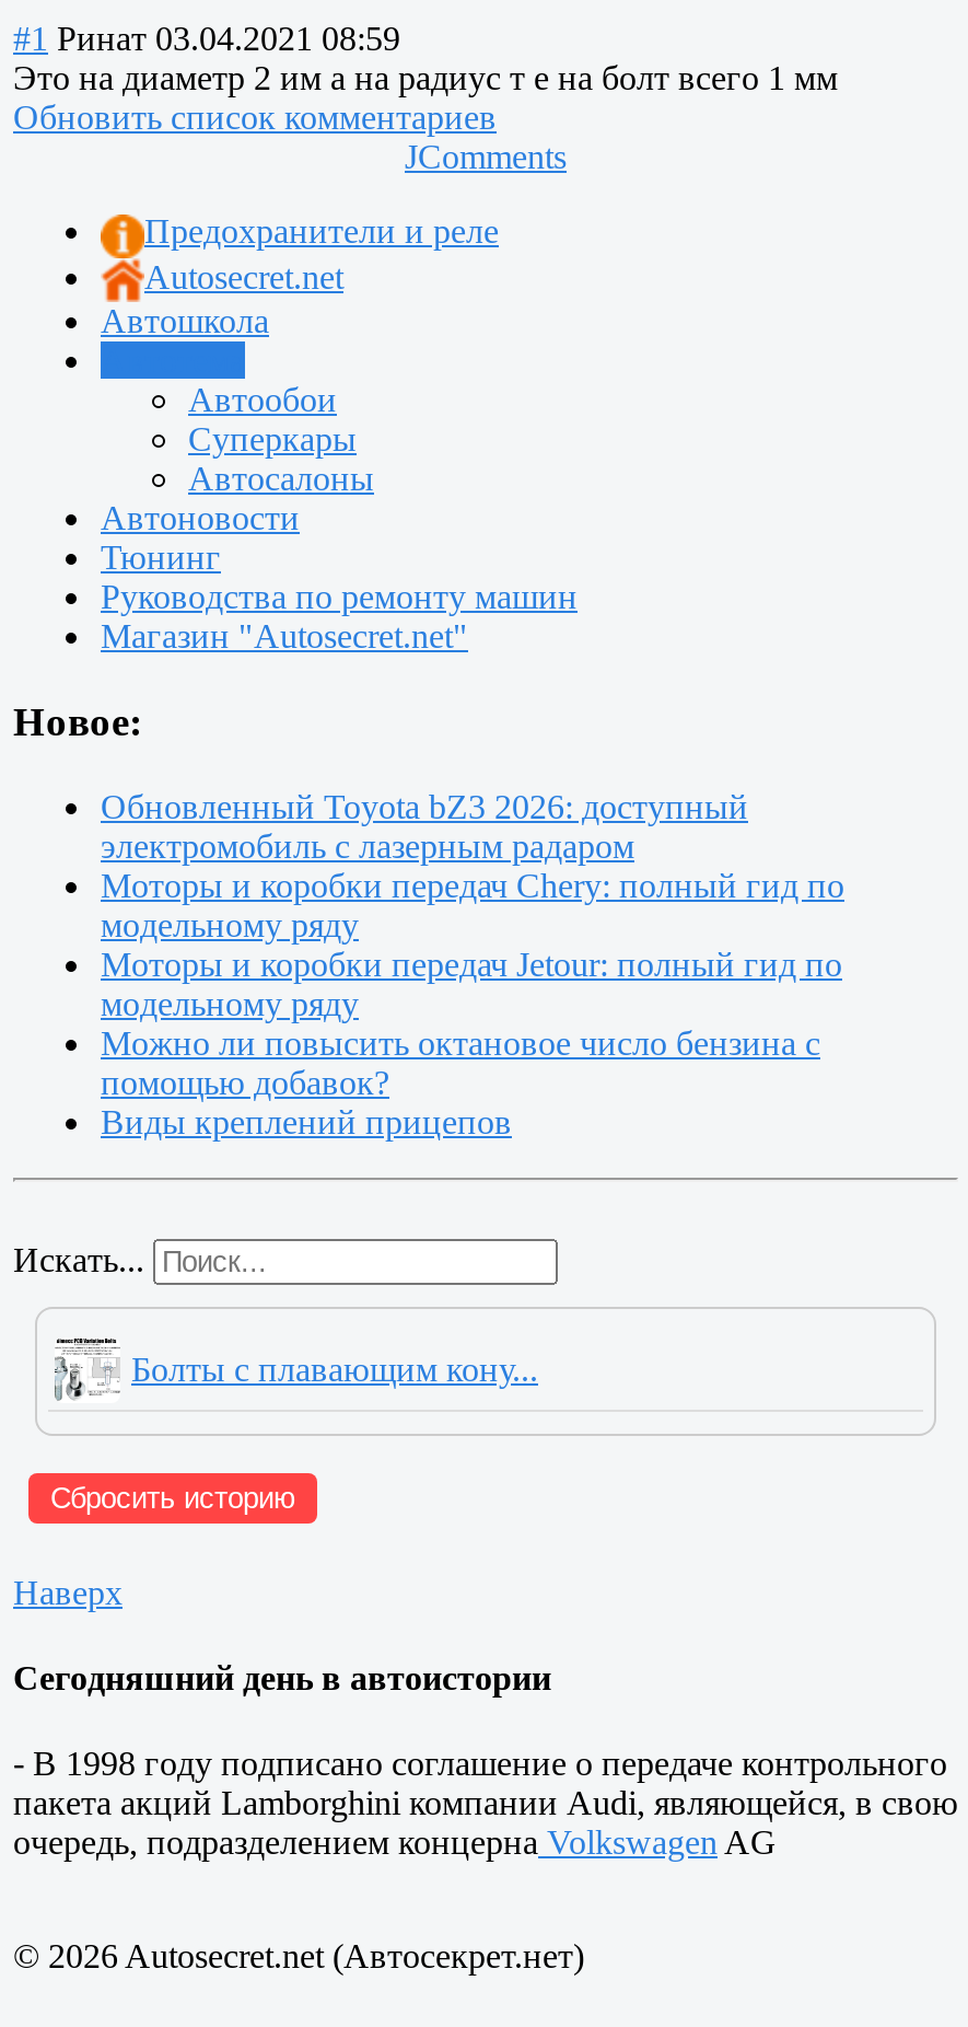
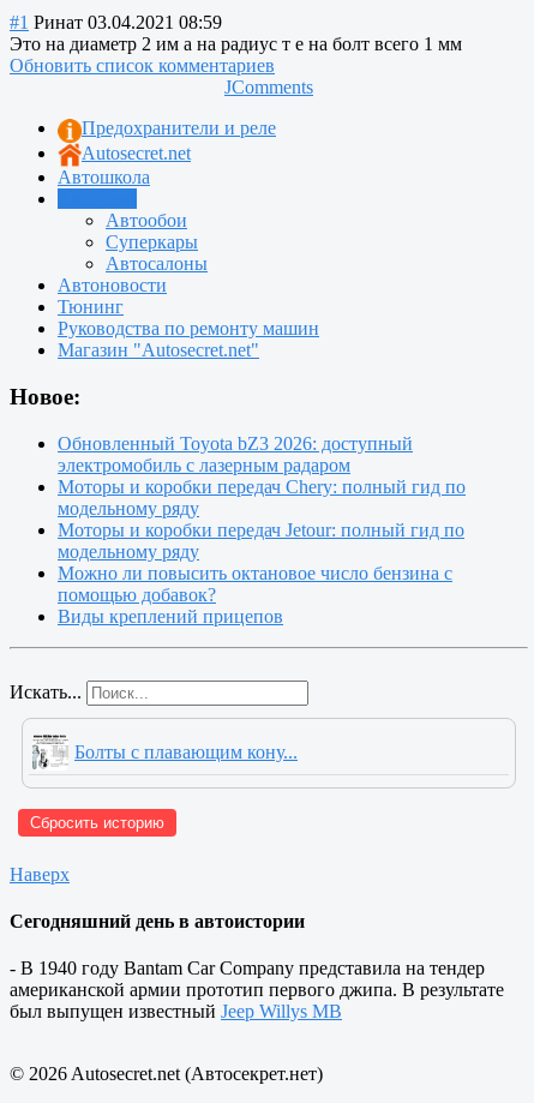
[13,1745,958,1861] - В 1998 году подписано соглашение о передаче контрольного | пакета акций Lamborghini компании Audi, являющейся, в свою | очередь, подразделением концерна Volkswagen AG -> [10,958,504,1021] - В 1940 году Bantam Car Company представила на тендер | американской армии прототип первого джипа. В результате | был выпущен известный Jeep Willys MB

